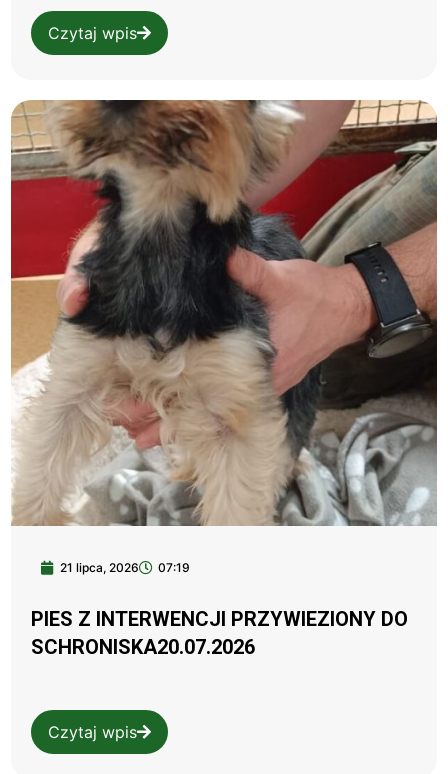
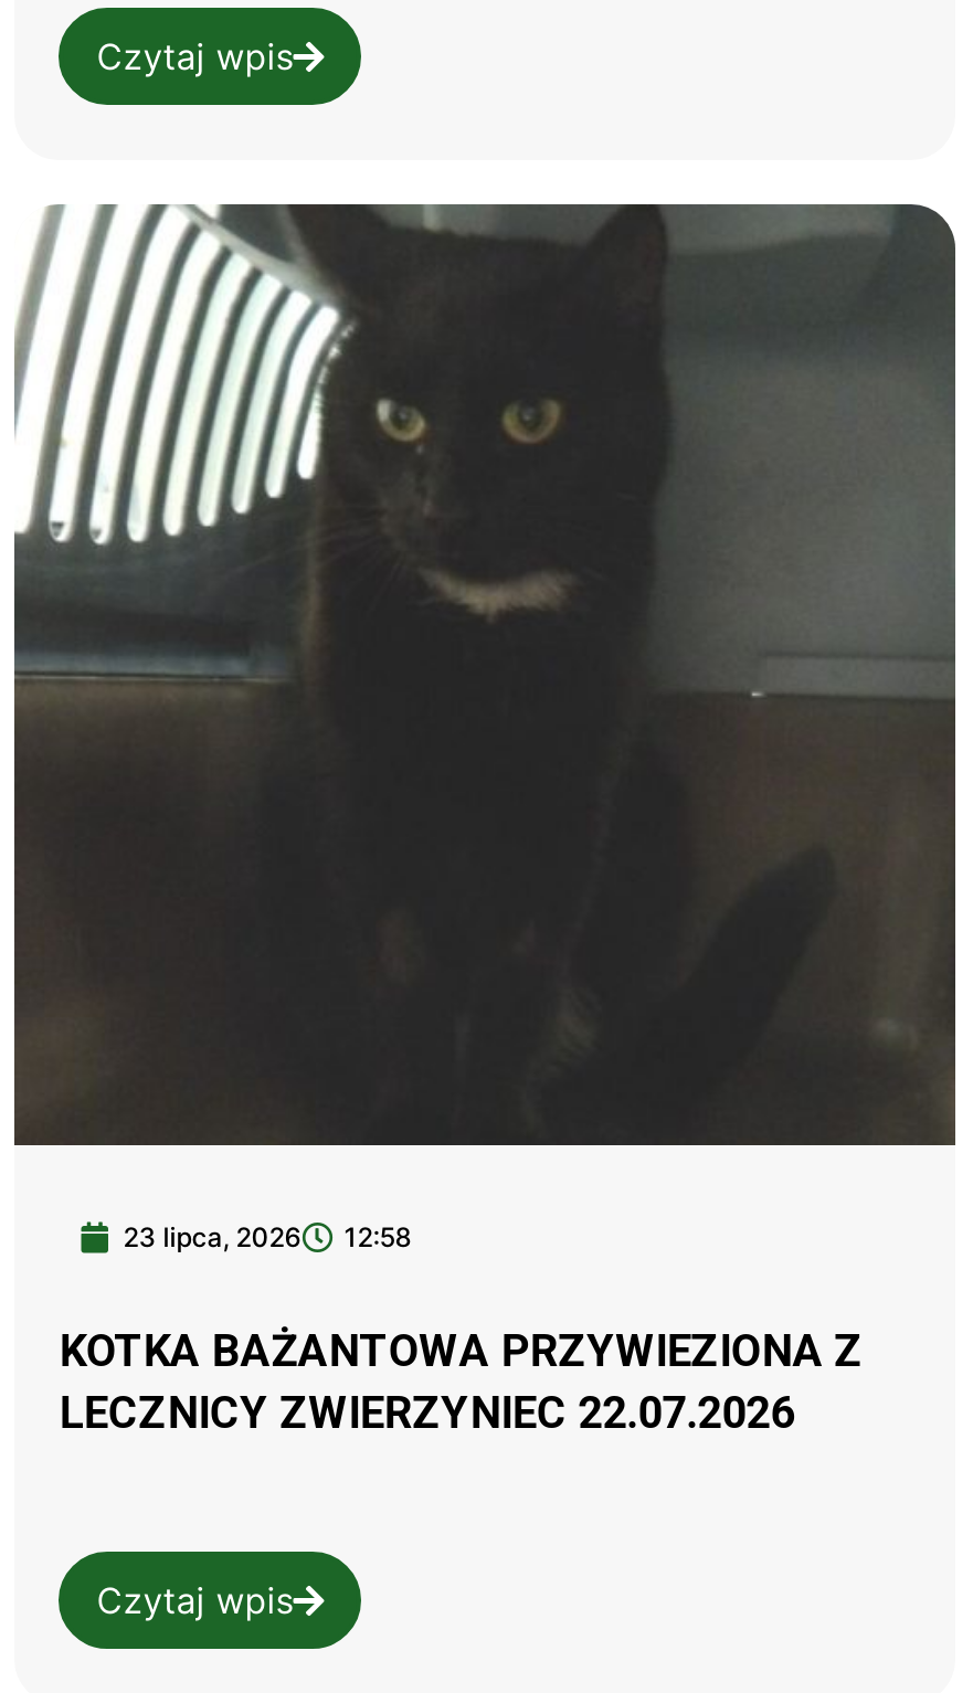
[10,99,437,575] [image] | 21 lipca, 2026 | 07:19 -> [12,202,958,1253] [image] | 23 lipca, 2026 | 12:58
[31,607,408,659] PIES Z INTERWENCJI PRZYWIEZIONY DO | SCHRONISKA20.07.2026 -> [59,1323,863,1438] KOTKA BAŻANTOWA PRZYWIEZIONA Z | LECZNICY ZWIERZYNIEC 22.07.2026

